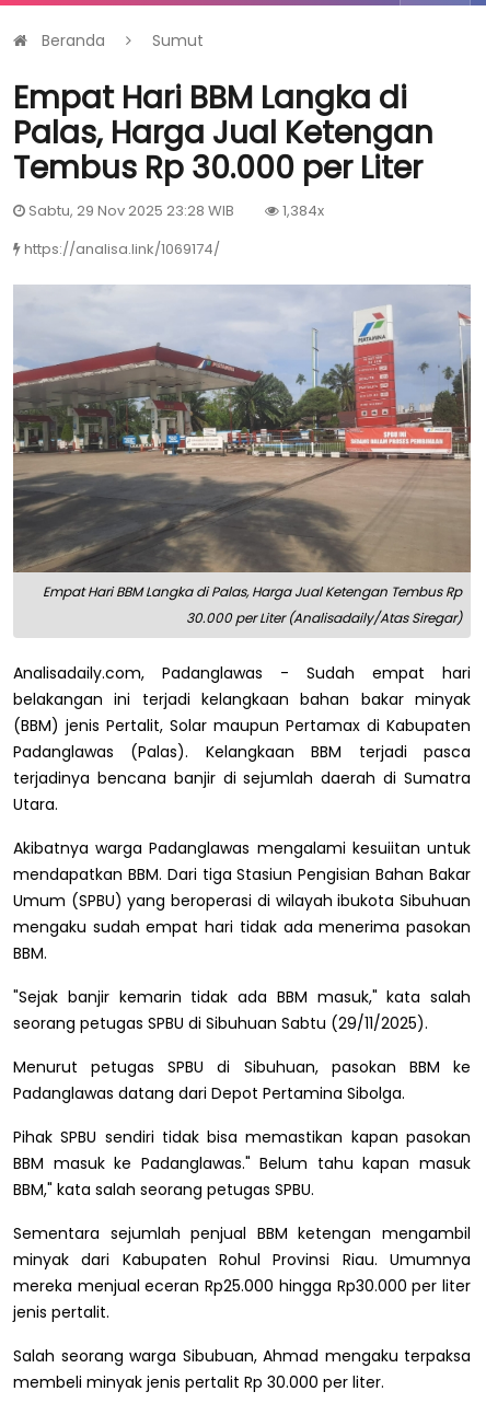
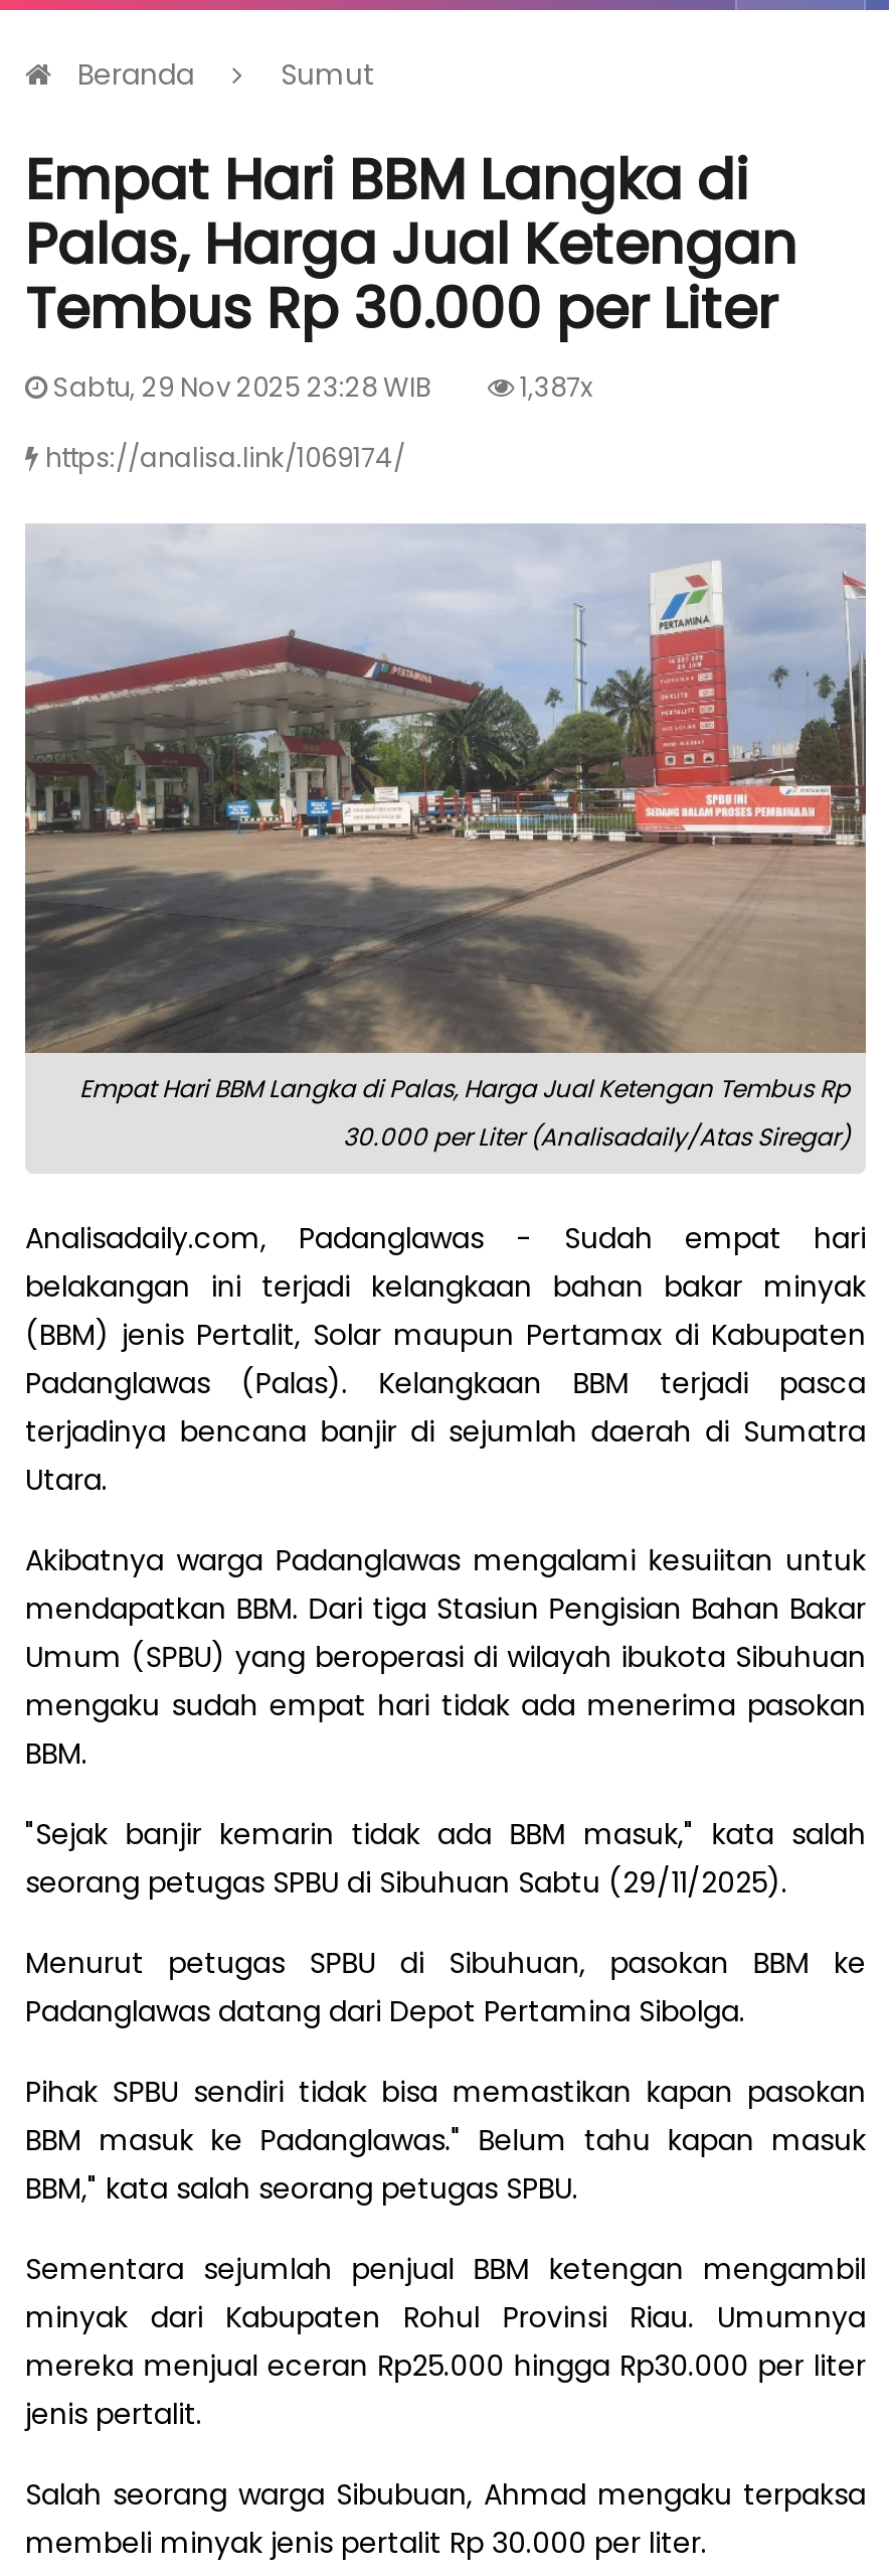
[279,200,324,221] 1,384x -> [514,368,592,406] 1,387x

